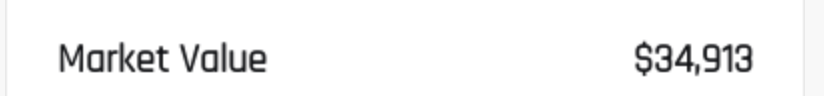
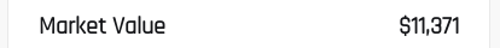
[633,34,753,86] $34,913 -> [399,11,459,42] $11,371

